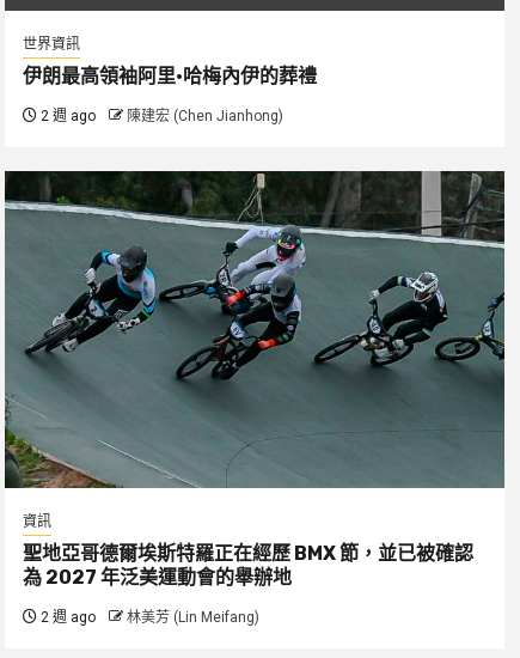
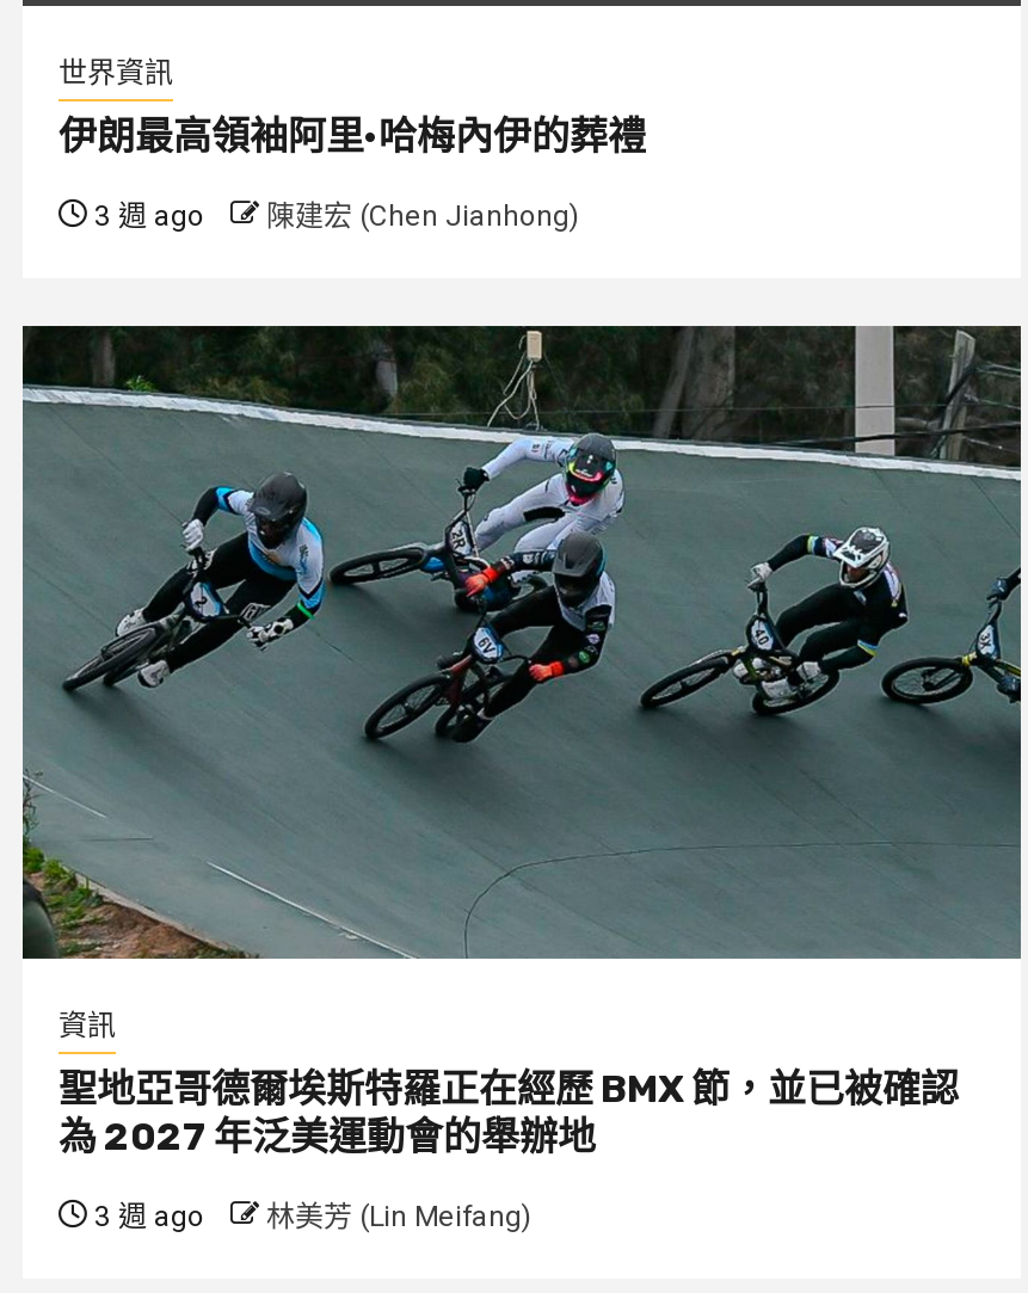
[37,108,283,124] 2 週 ago 陳建宏 (Chen Jianhong) -> [87,199,579,233] 3 週 ago 陳建宏 (Chen Jianhong)
[37,609,259,626] 2 週 ago 林美芳 (Lin Meifang) -> [87,1200,531,1233] 3 週 ago 林美芳 (Lin Meifang)

